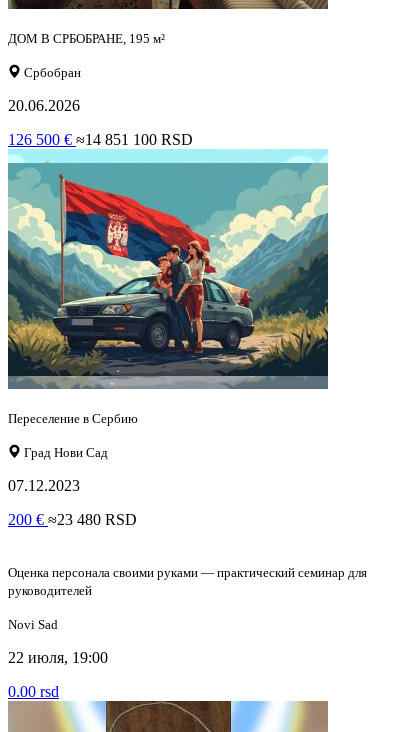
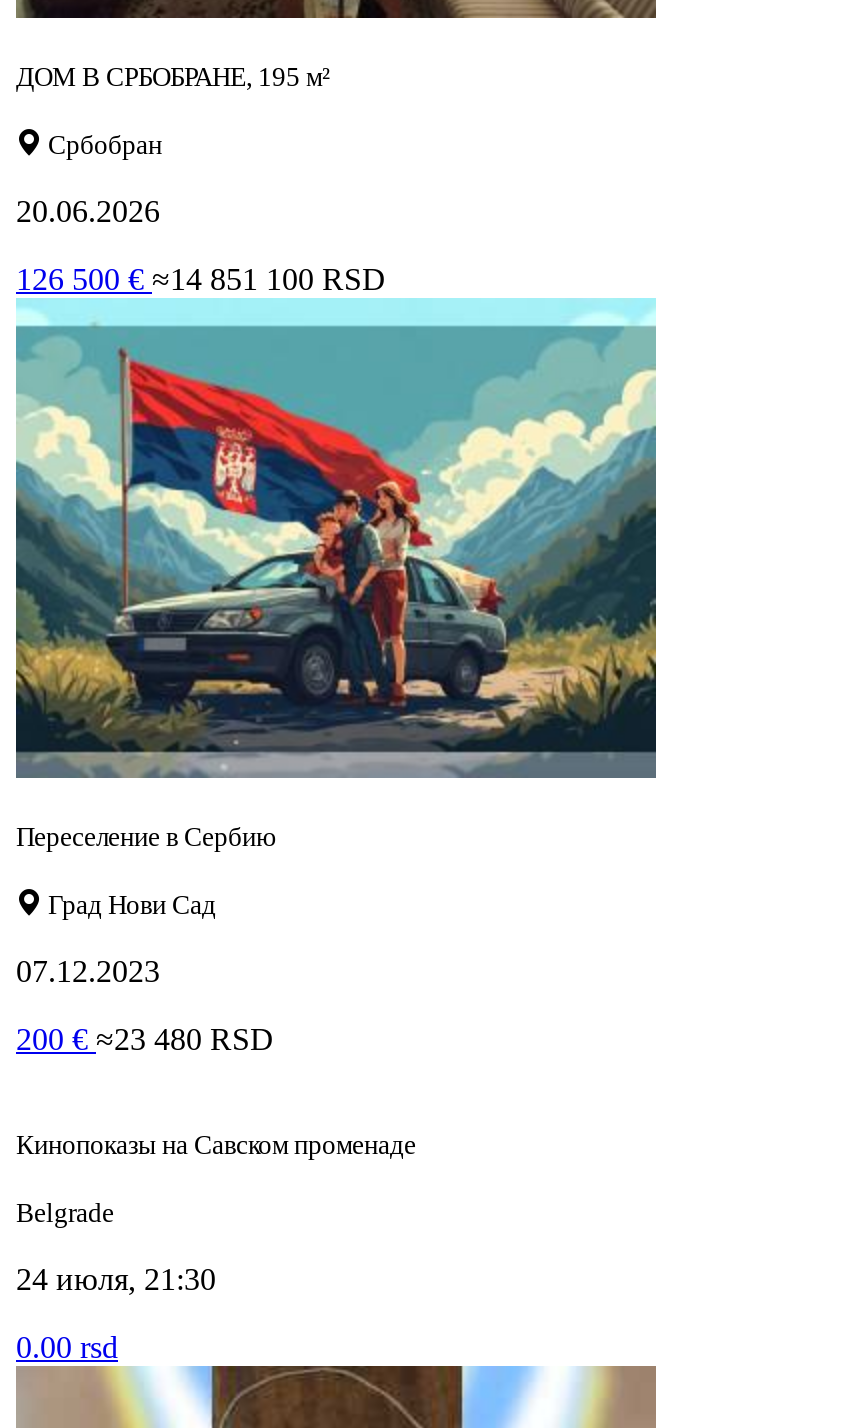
[8,565,367,598] Оценка персонала своими руками — практический семинар для | руководителей -> [16,1129,416,1159] Кинопоказы на Савском променаде
[8,617,58,632] Novi Sad -> [16,1197,114,1227] Belgrade
[8,649,108,666] 22 июля, 19:00 -> [16,1261,216,1295] 24 июля, 21:30

